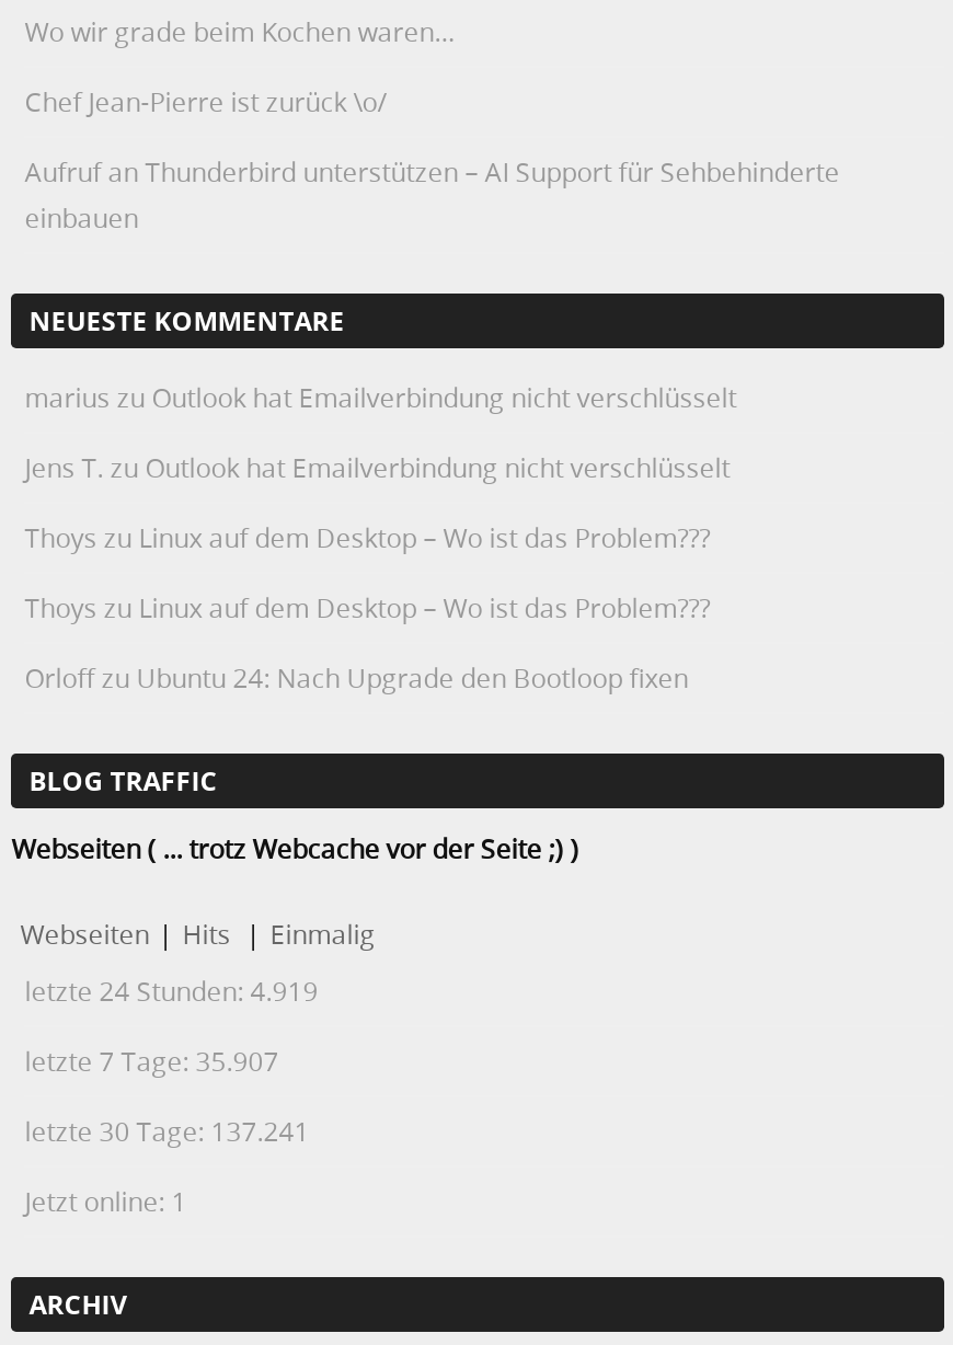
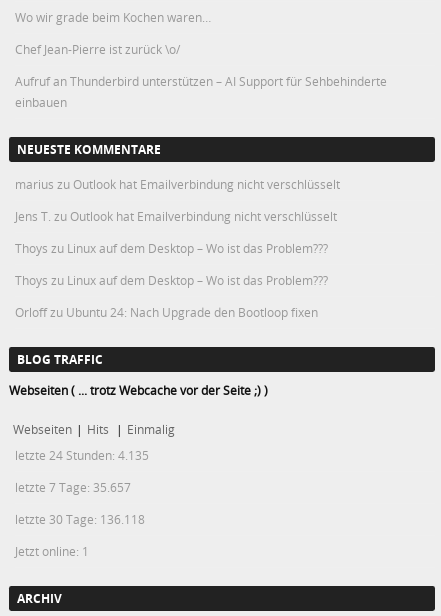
[25,972,318,1007] letzte 24 Stunden: 4.919 -> [15,447,149,463] letzte 24 Stunden: 4.135
[25,1042,279,1077] letzte 7 Tage: 35.907 -> [15,479,131,495] letzte 7 Tage: 35.657
[25,1112,309,1147] letzte 30 Tage: 137.241 -> [15,511,145,527] letzte 30 Tage: 136.118

